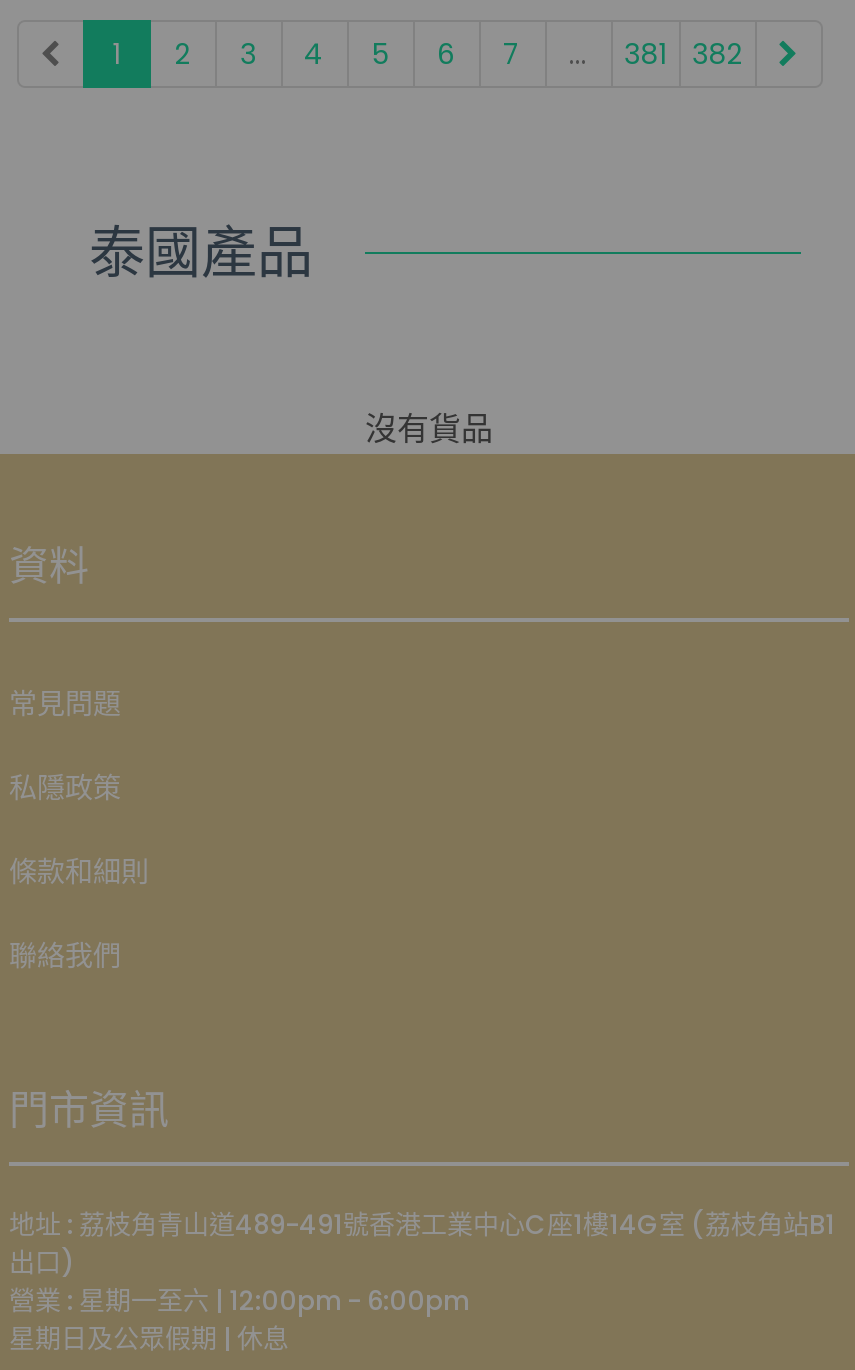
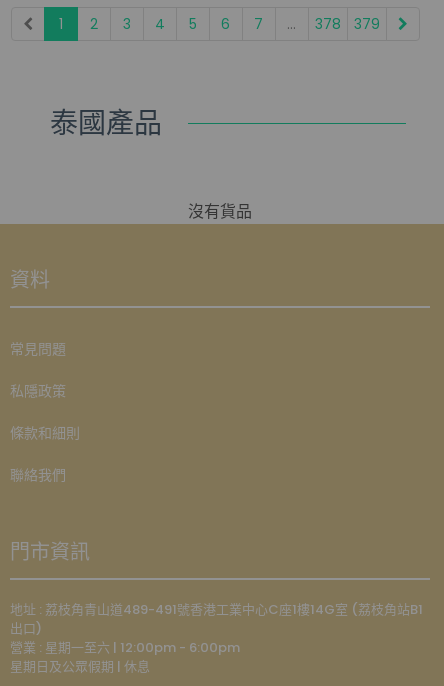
[624,34,666,74] 381 -> [314,14,340,34] 378
[692,34,742,74] 382 -> [353,14,379,34] 379

